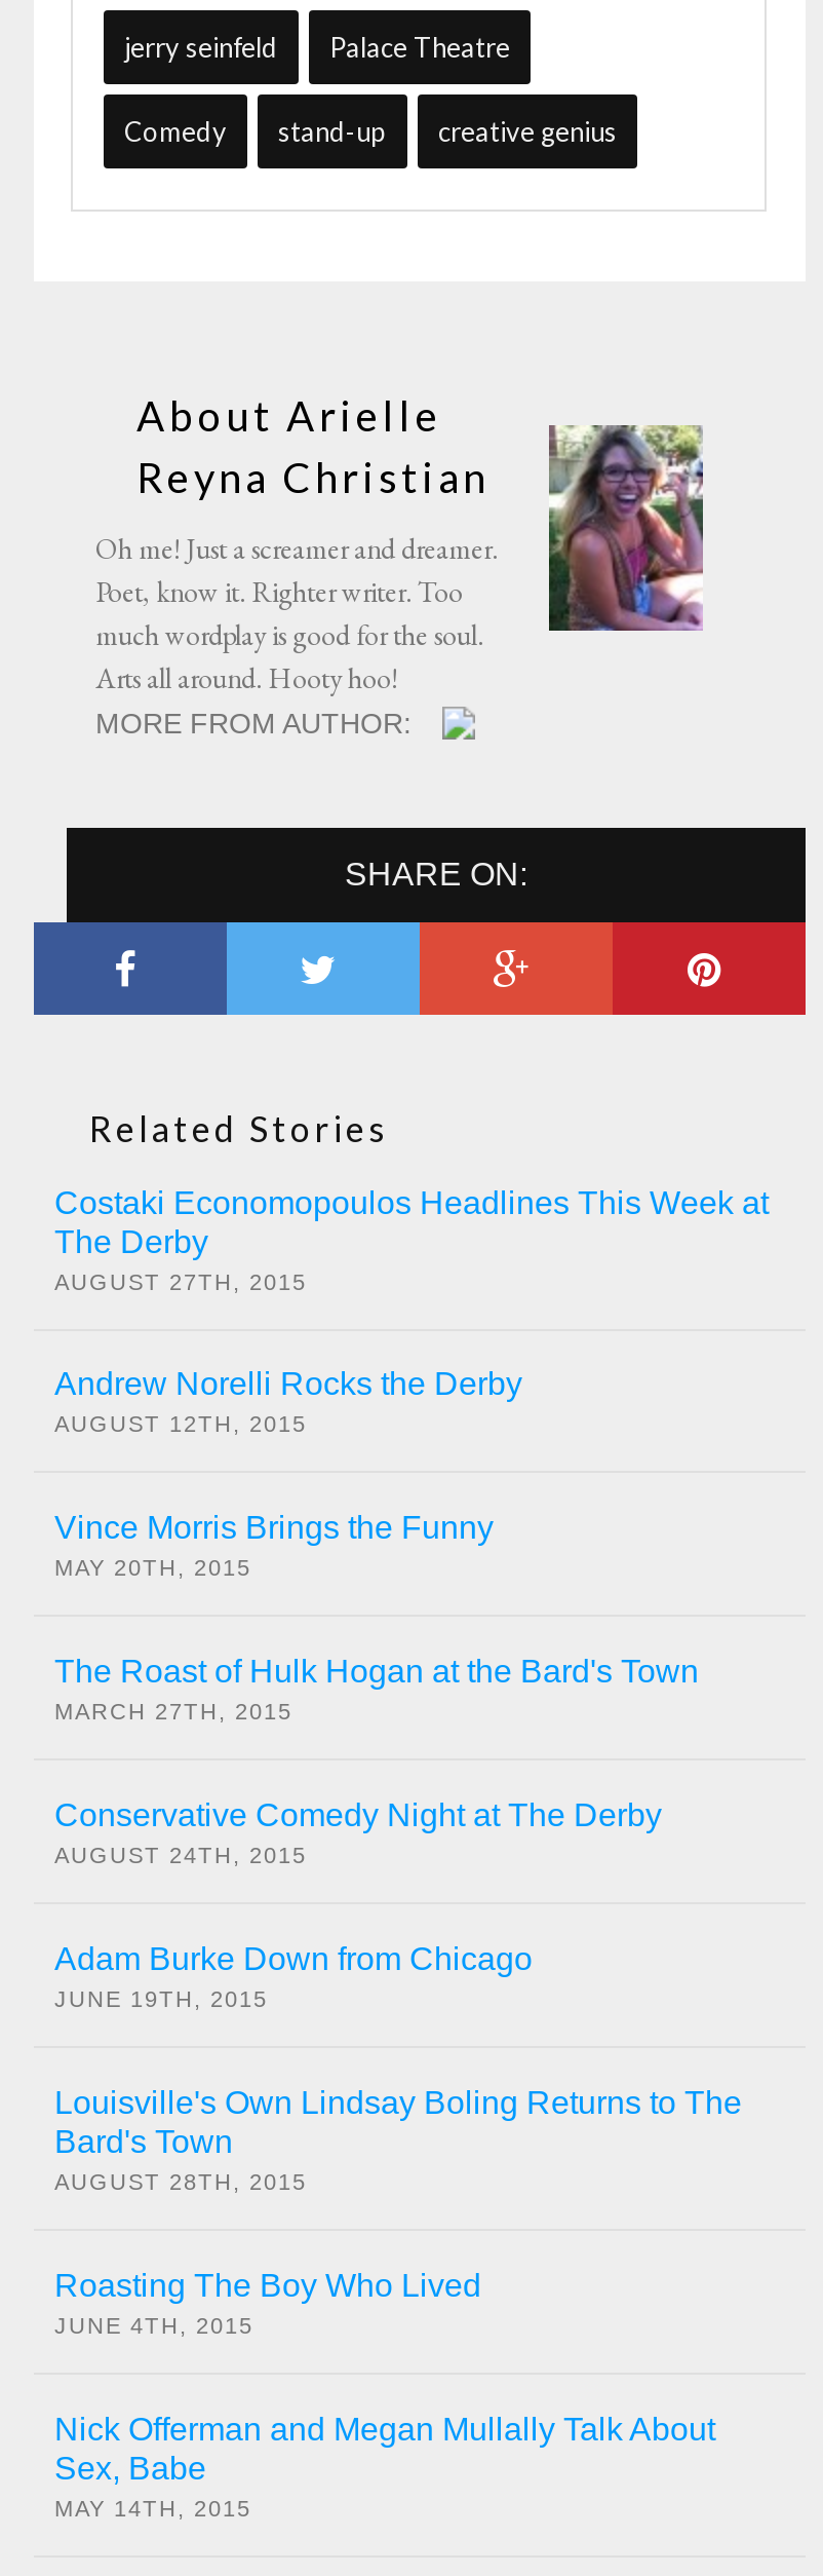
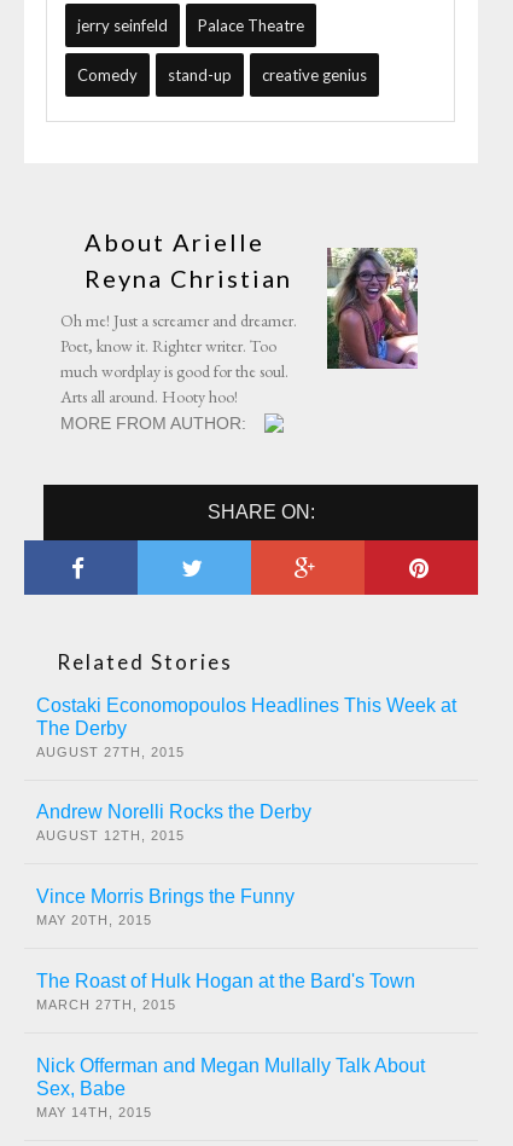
[54,1798,742,2339] Conservative Comedy Night at The Derby | AUGUST 24TH, 2015 | Adam Burke Down from Chicago | JUNE 19TH, 2015 | Louisville's Own Lindsay Boling Returns to The | Bard's Town | AUGUST 28TH, 2015 | Roasting The Boy Who Lived | JUNE 4TH, 2015 -> none

